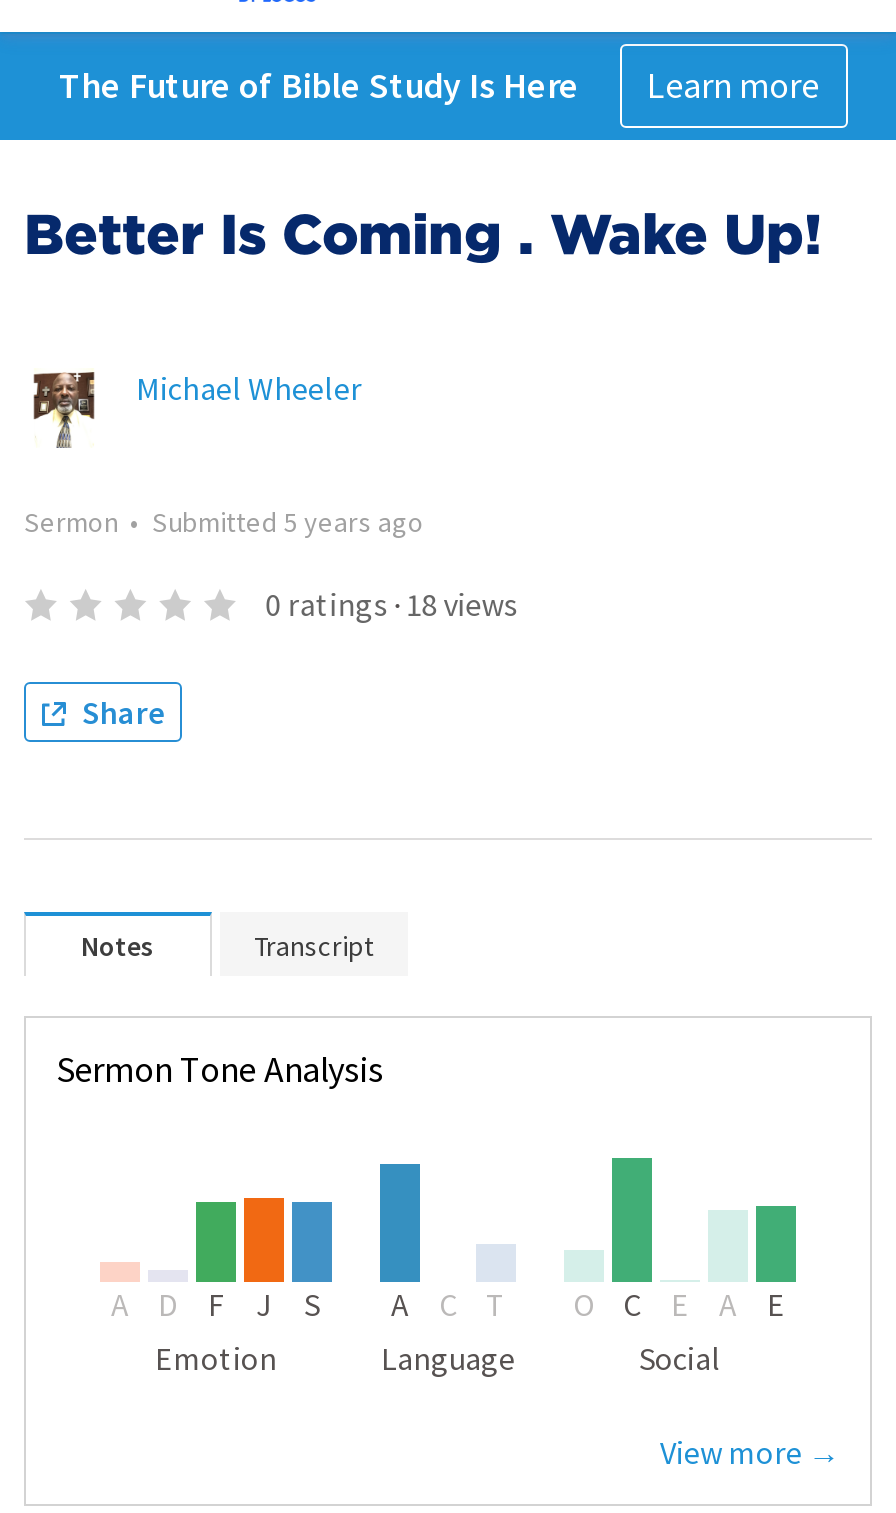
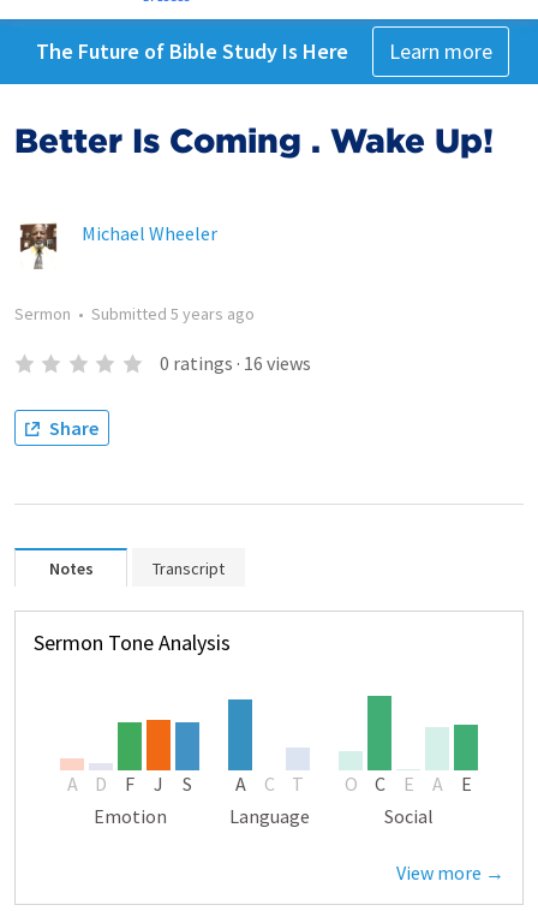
[265,584,517,624] 0 ratings · 18 views -> [159,351,311,375] 0 ratings · 16 views

